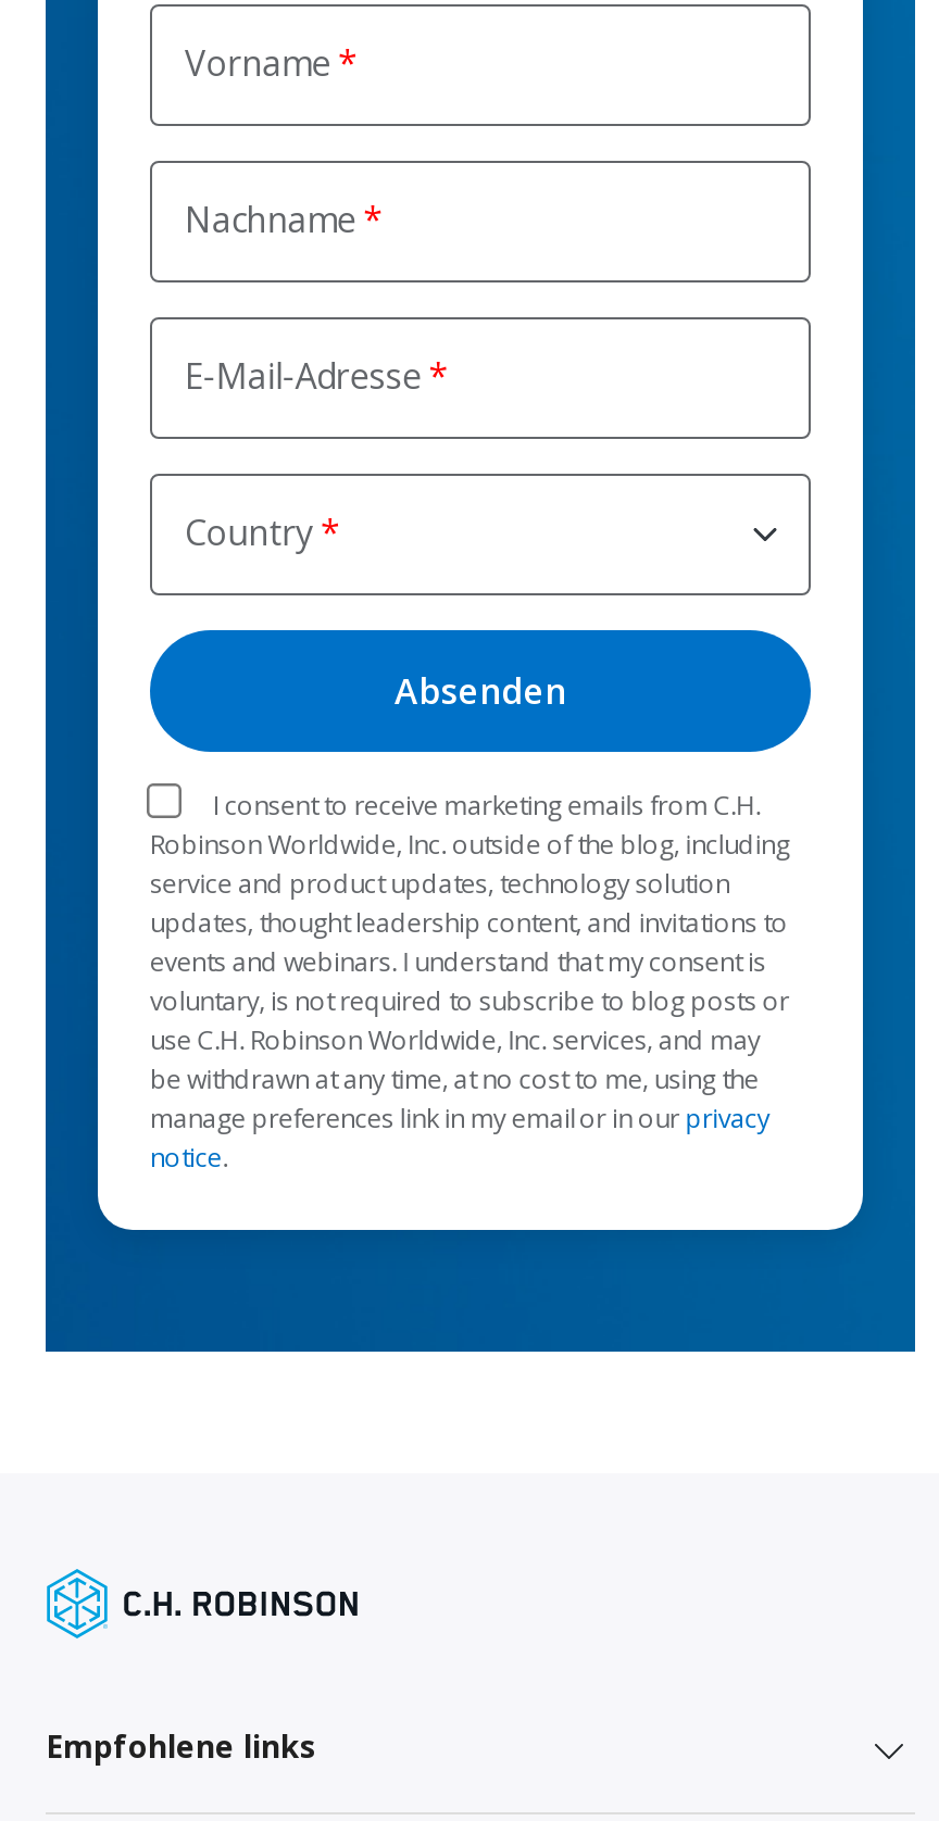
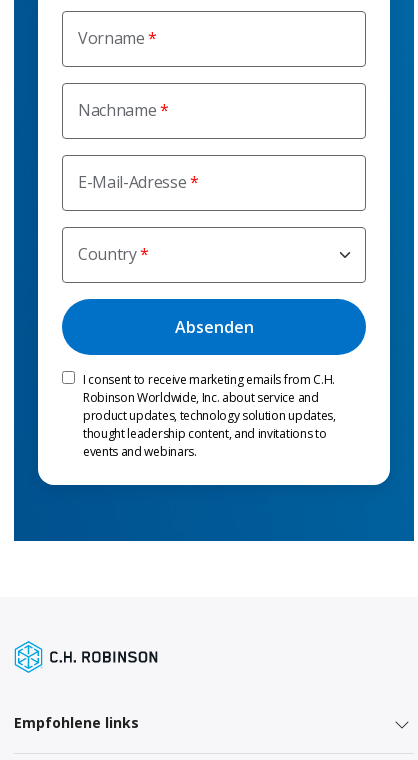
[150,826,790,1176] Robinson Worldwide, Inc. outside of the blog, including | service and product updates, technology solution | updates, thought leadership content, and invitations to | events and webinars. I understand that my consent is | voluntary, is not required to subscribe to blog posts or | use C.H. Robinson Worldwide, Inc. services, and may | be withdrawn at any time, at no cost to me, using the | manage preferences link in my email or in our privacy | notice. -> [83,389,336,460] Robinson Worldwide, Inc. about service and | product updates, technology solution updates, | thought leadership content, and invitations to | events and webinars.

